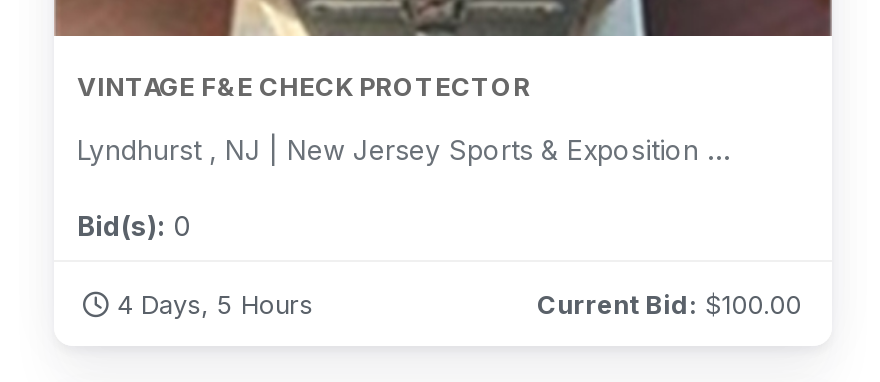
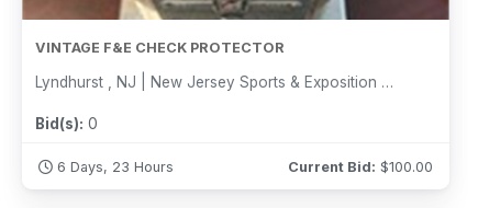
[117,289,313,319] 4 Days, 5 Hours -> [57,158,173,175] 6 Days, 23 Hours

